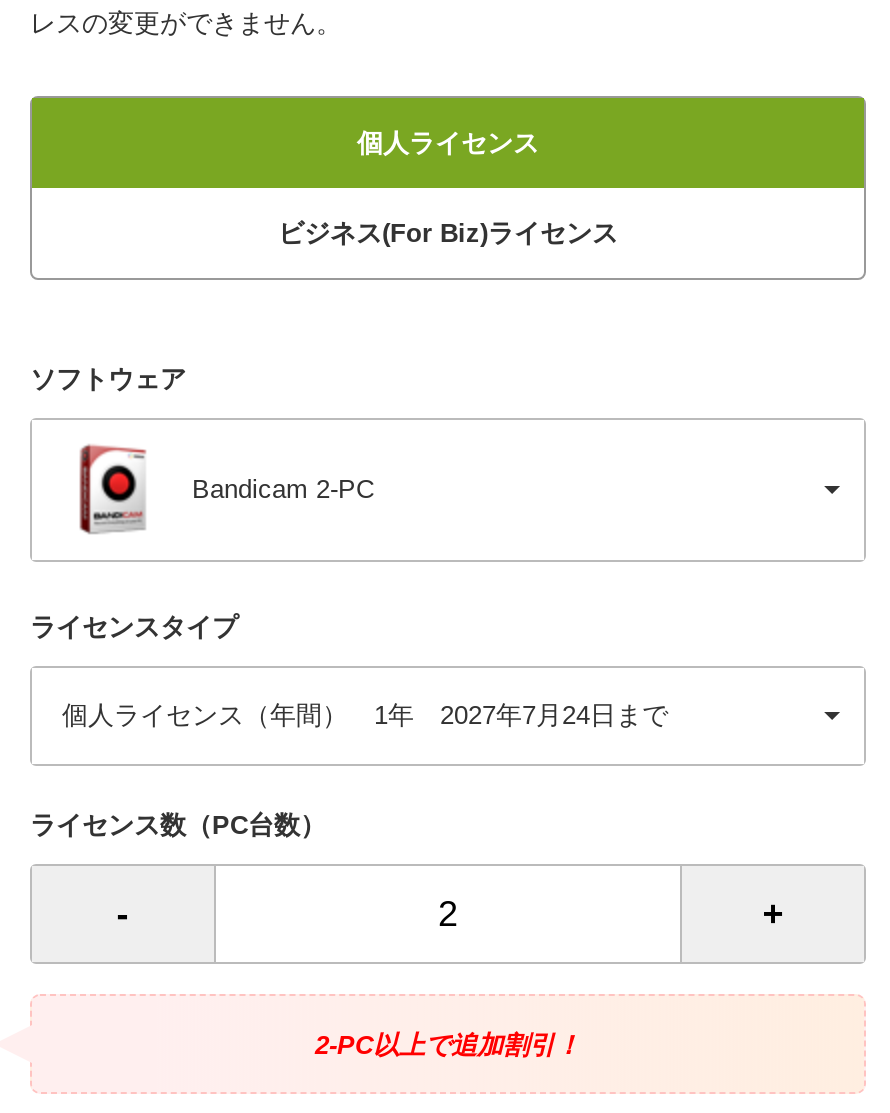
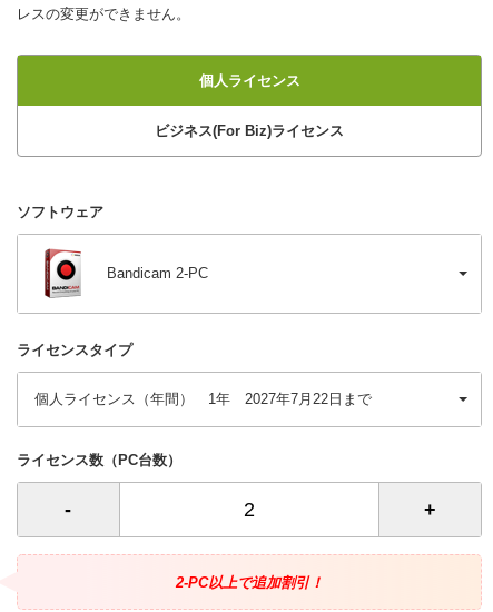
[62,701,668,731] 個人ライセンス（年間） 1年 2027年7月24日まで -> [34,391,372,408] 個人ライセンス（年間） 1年 2027年7月22日まで

